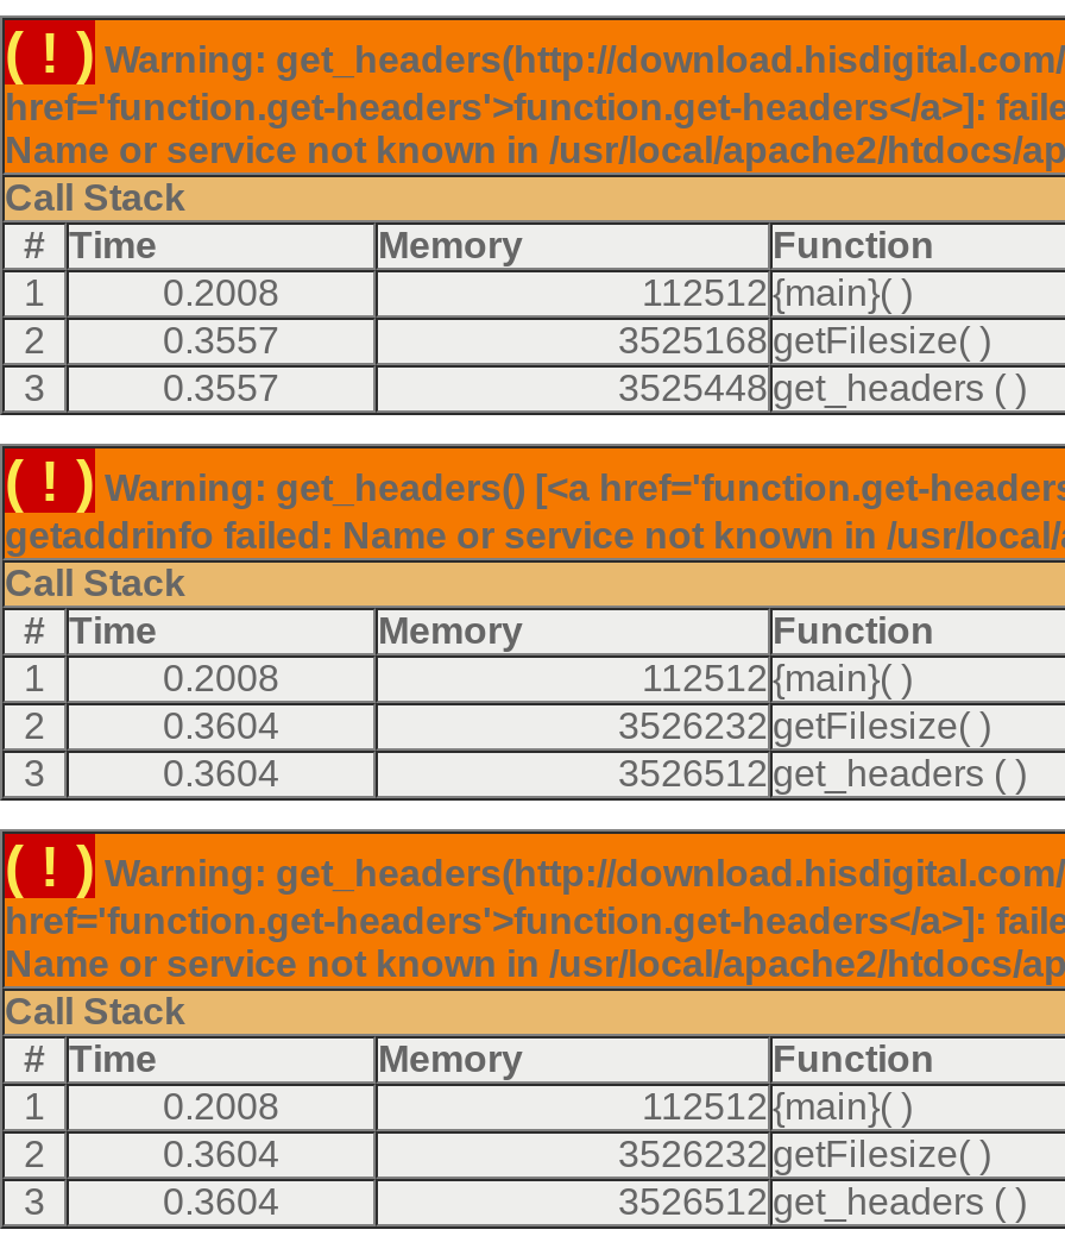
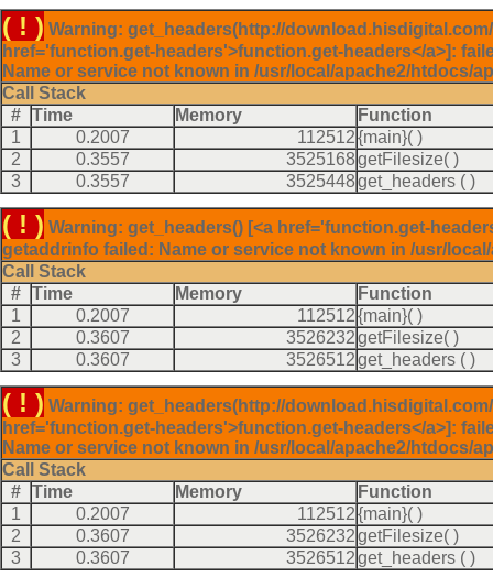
[163,272,279,313] 0.2008 -> [75,128,129,146] 0.2007
[163,658,279,698] 0.2008 -> [75,306,129,325] 0.2007
[163,705,279,746] 0.3604 -> [75,328,129,347] 0.3607
[163,753,279,793] 0.3604 -> [75,350,129,369] 0.3607
[163,1086,279,1127] 0.2008 -> [75,504,129,523] 0.2007
[163,1134,279,1174] 0.3604 -> [75,526,129,545] 0.3607
[163,1181,279,1222] 0.3604 -> [75,548,129,567] 0.3607

